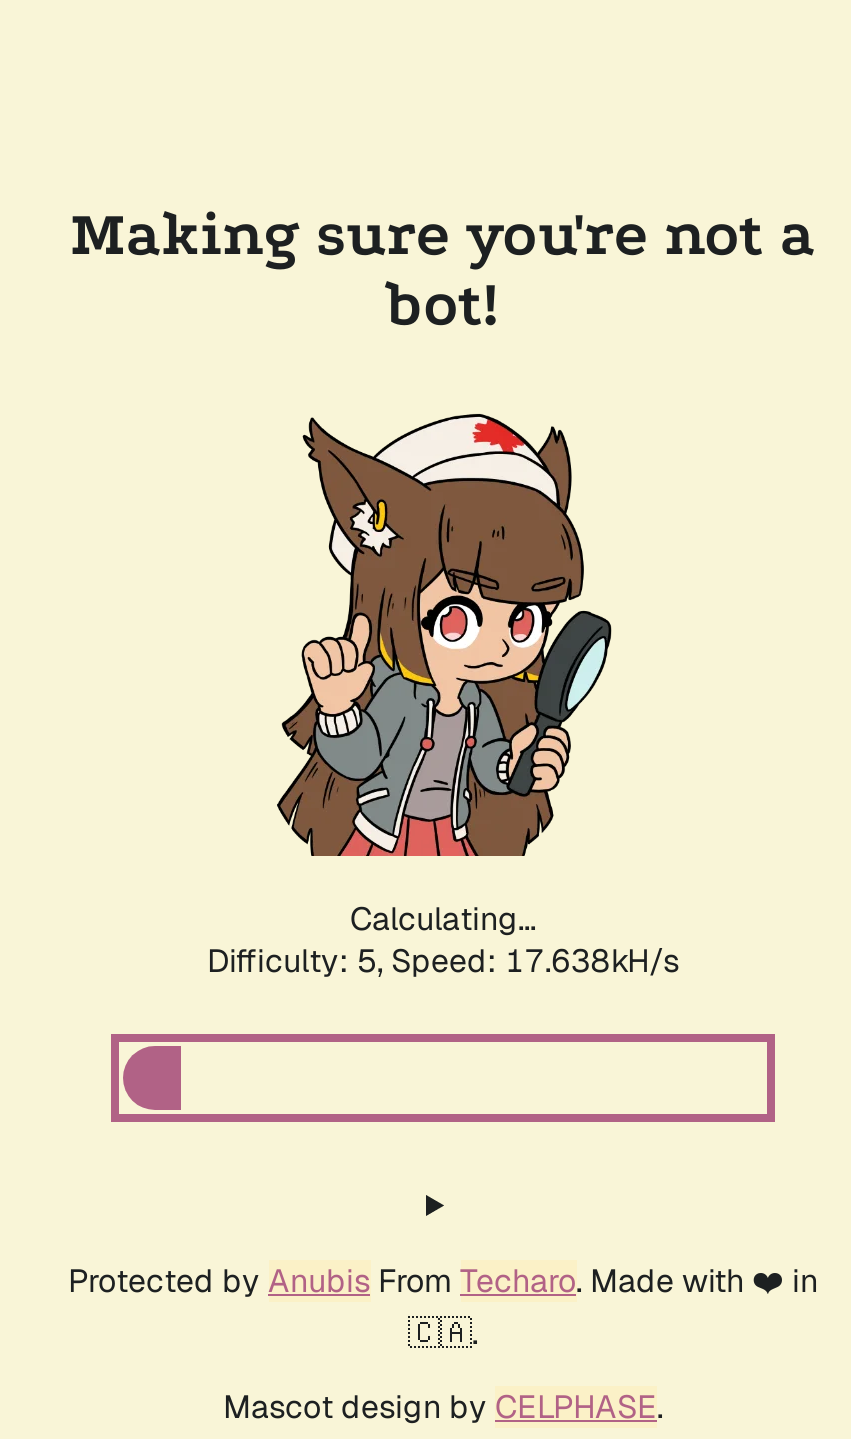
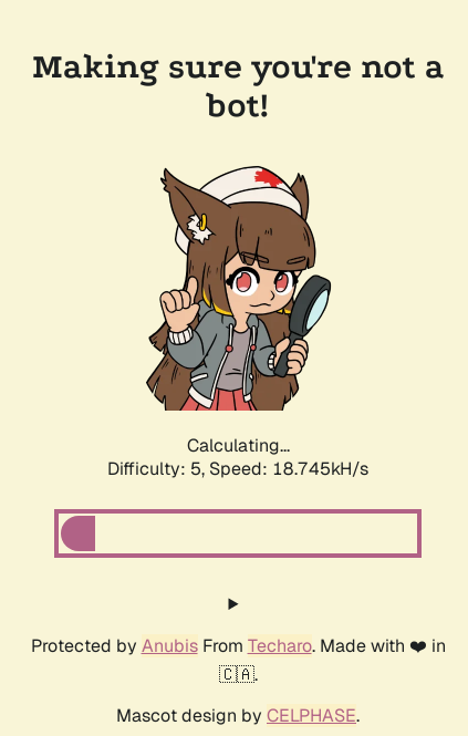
[207,940,679,982] Difficulty: 5, Speed: 17.638kH/s -> [107,457,368,480] Difficulty: 5, Speed: 18.745kH/s

